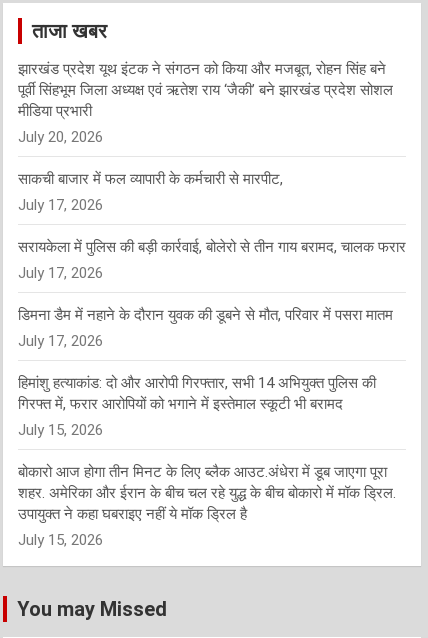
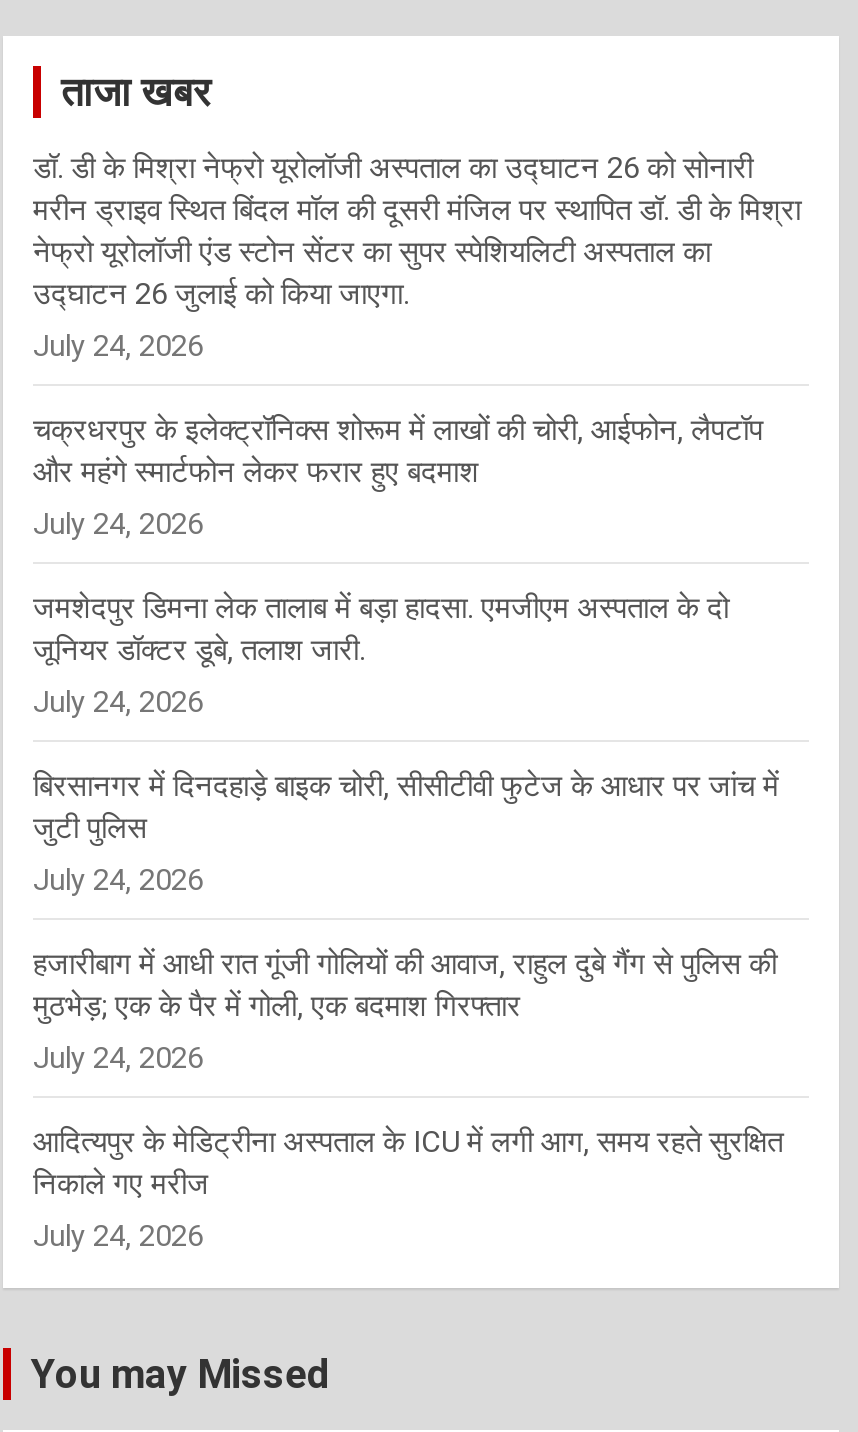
[18,60,393,146] झारखंड प्रदेश यूथ इंटक ने संगठन को किया और मजबूत, रोहन सिंह बने | पूर्वी सिंहभूम जिला अध्यक्ष एवं ऋतेश राय ‘जैकी’ बने झारखंड प्रदेश सोशल | मीडिया प्रभारी | July 20, 2026 -> [33,150,801,364] डॉ. डी के मिश्रा नेफ्रो यूरोलॉजी अस्पताल का उद्घाटन 26 को सोनारी | मरीन ड्राइव स्थित बिंदल मॉल की दूसरी मंजिल पर स्थापित डॉ. डी के मिश्रा | नेफ्रो यूरोलॉजी एंड स्टोन सेंटर का सुपर स्पेशियलिटी अस्पताल का | उद्घाटन 26 जुलाई को किया जाएगा. | July 24, 2026
[18,170,283,214] साकची बाजार में फल व्यापारी के कर्मचारी से मारपीट, | July 17, 2026 -> [33,412,763,542] चक्रधरपुर के इलेक्ट्रॉनिक्स शोरूम में लाखों की चोरी, आईफोन, लैपटॉप | और महंगे स्मार्टफोन लेकर फरार हुए बदमाश | July 24, 2026
[18,238,406,282] सरायकेला में पुलिस की बड़ी कार्रवाई, बोलेरो से तीन गाय बरामद, चालक फरार | July 17, 2026 -> [33,590,729,720] जमशेदपुर डिमना लेक तालाब में बड़ा हादसा. एमजीएम अस्पताल के दो | जूनियर डॉक्टर डूबे, तलाश जारी. | July 24, 2026
[18,306,393,350] डिमना डैम में नहाने के दौरान युवक की डूबने से मौत, परिवार में पसरा मातम | July 17, 2026 -> [33,768,779,898] बिरसानगर में दिनदहाड़े बाइक चोरी, सीसीटीवी फुटेज के आधार पर जांच में | जुटी पुलिस | July 24, 2026
[18,374,376,439] हिमांशु हत्याकांड: दो और आरोपी गिरफ्तार, सभी 14 अभियुक्त पुलिस की | गिरफ्त में, फरार आरोपियों को भगाने में इस्तेमाल स्कूटी भी बरामद | July 15, 2026 -> [33,946,777,1076] हजारीबाग में आधी रात गूंजी गोलियों की आवाज, राहुल दुबे गैंग से पुलिस की | मुठभेड़; एक के पैर में गोली, एक बदमाश गिरफ्तार | July 24, 2026
[18,463,396,549] बोकारो आज होगा तीन मिनट के लिए ब्लैक आउट.अंधेरा में डूब जाएगा पूरा | शहर. अमेरिका और ईरान के बीच चल रहे युद्ध के बीच बोकारो में मॉक ड्रिल. | उपायुक्त ने कहा घबराइए नहीं ये मॉक ड्रिल है | July 15, 2026 -> [33,1124,783,1254] आदित्यपुर के मेडिट्रीना अस्पताल के ICU में लगी आग, समय रहते सुरक्षित | निकाले गए मरीज | July 24, 2026

